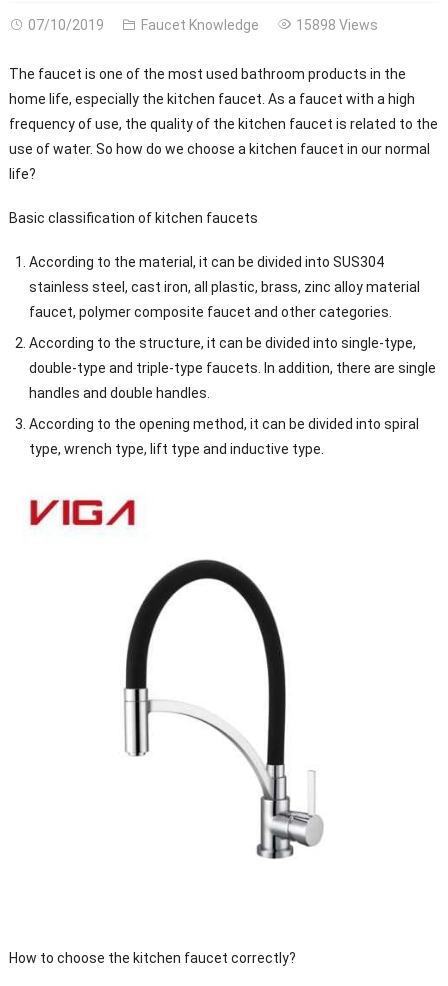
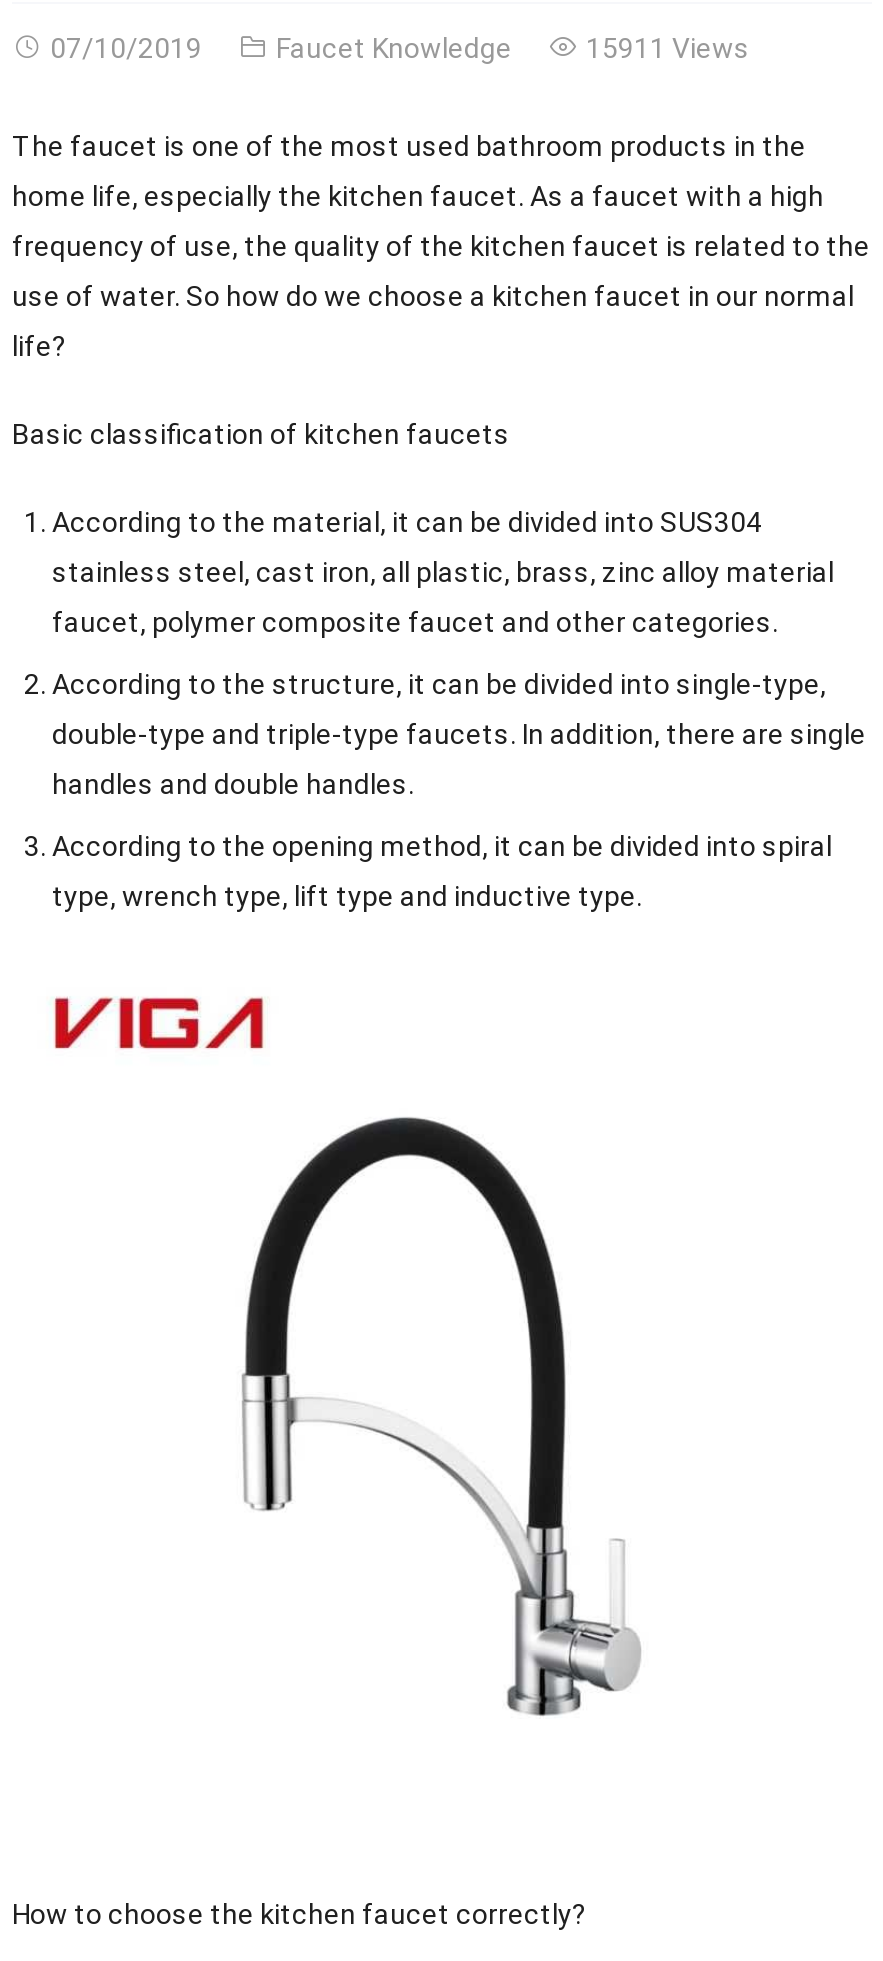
[296,17,378,33] 15898 Views -> [586,32,750,64] 15911 Views

